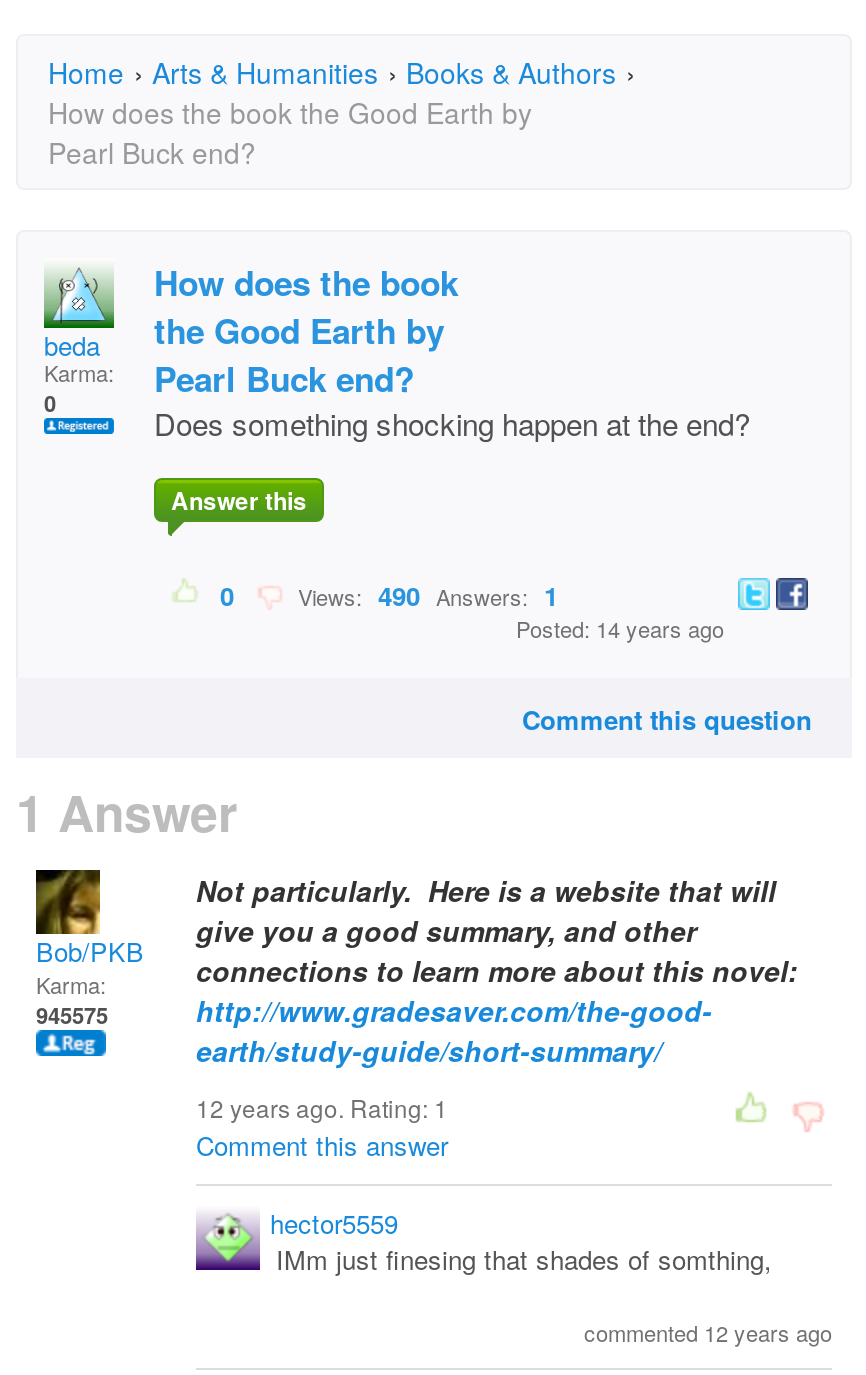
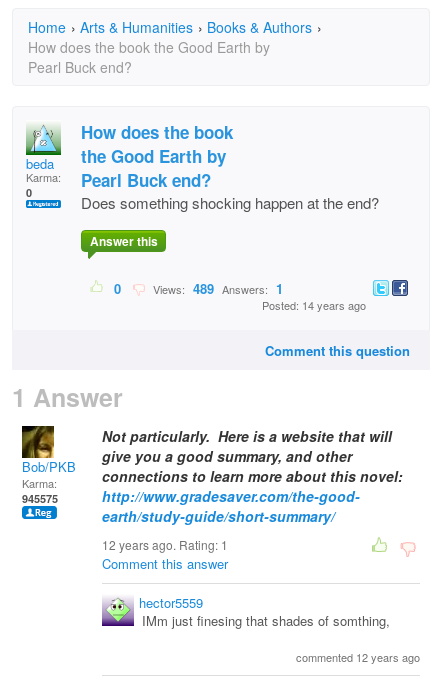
[286,576,558,614] Views: 490 Answers: 1 -> [147,279,283,298] Views: 489 Answers: 1

